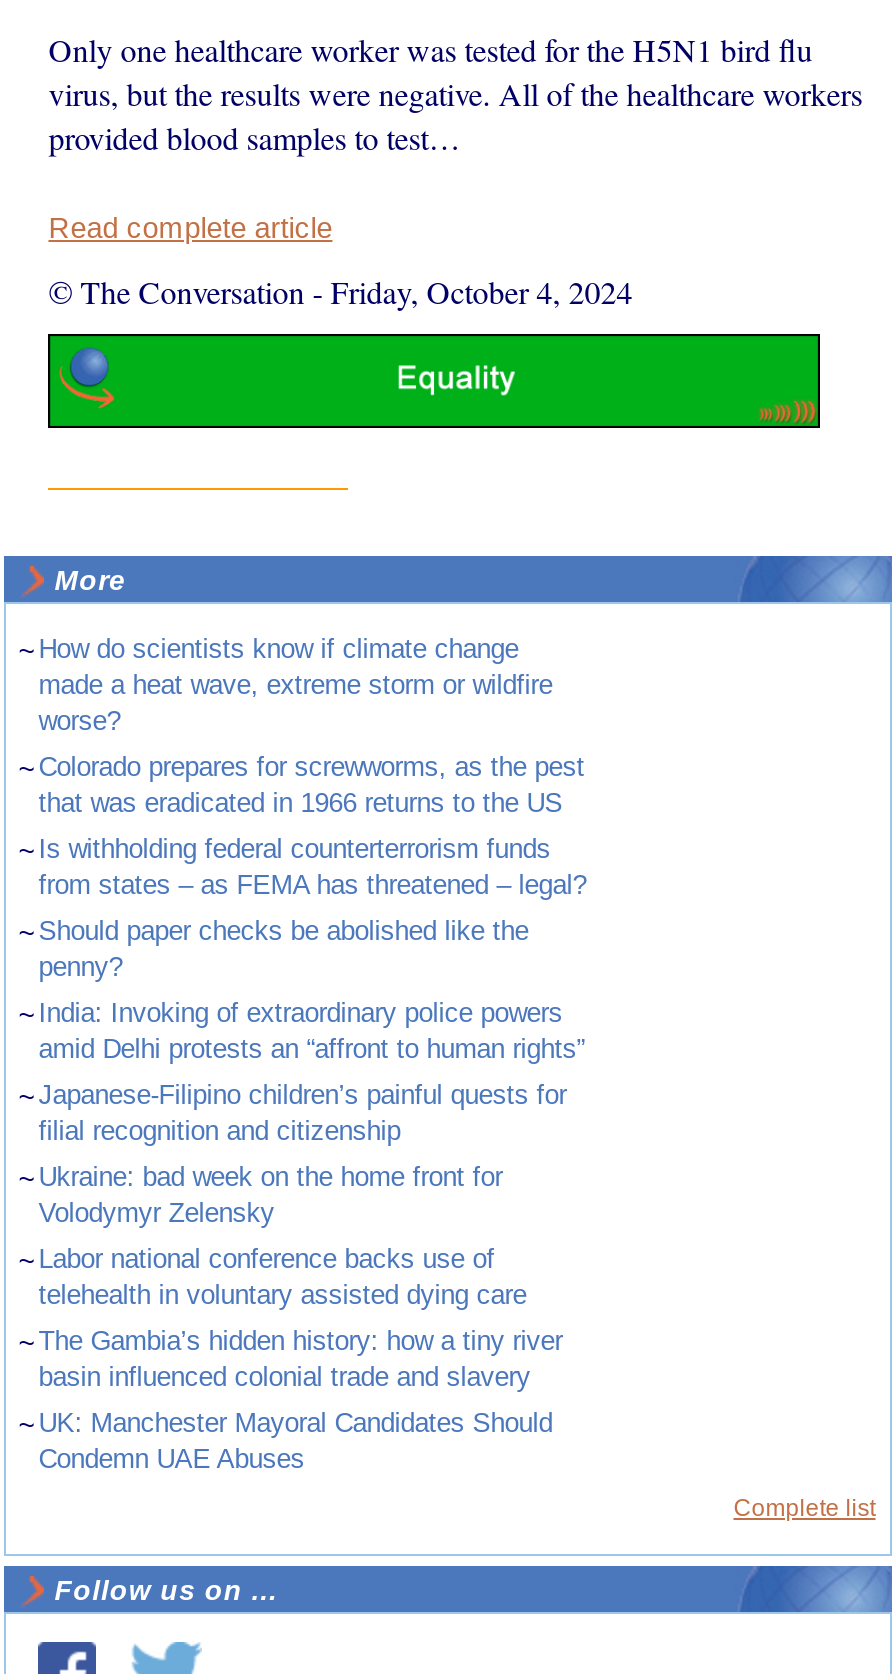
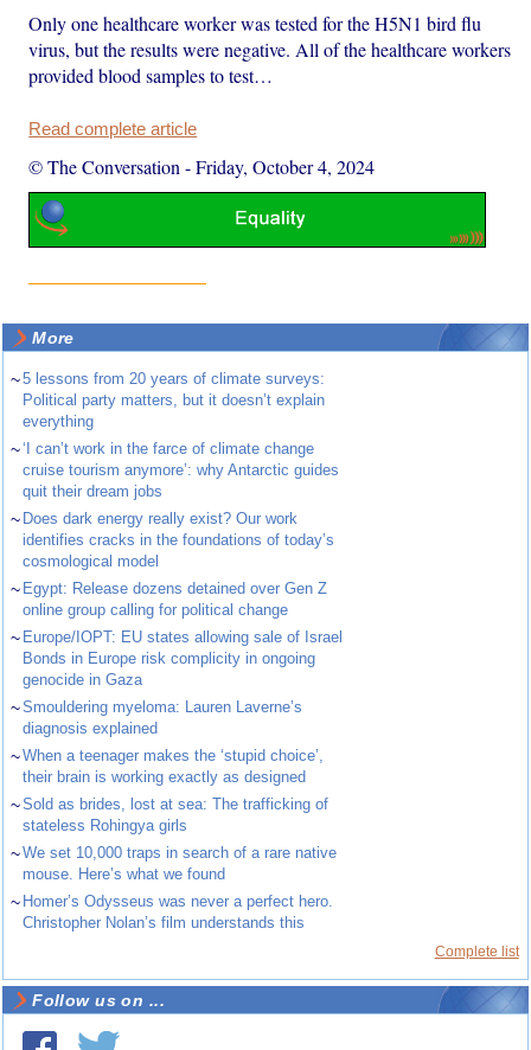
[18,635,552,737] ~ How do scientists know if climate change | made a heat wave, extreme storm or wildfire | worse? -> [11,370,325,431] ~ 5 lessons from 20 years of climate surveys: | Political party matters, but it doesn’t explain | everything
[18,753,584,819] ~ Colorado prepares for screwworms, as the pest | that was eradicated in 1966 returns to the US -> [11,440,339,501] ~ ‘I can’t work in the farce of climate change | cruise tourism anymore’: why Antarctic guides | quit their dream jobs
[18,835,586,901] ~ Is withholding federal counterterrorism funds | from states – as FEMA has threatened – legal? -> [11,510,334,571] ~ Does dark energy really exist? Our work | identifies cracks in the foundations of today’s | cosmological model
[18,917,528,983] ~ Should paper checks be abolished like the | penny? -> [11,580,327,619] ~ Egypt: Release dozens detained over Gen Z | online group calling for political change
[18,999,584,1065] ~ India: Invoking of extraordinary police powers | amid Delhi protests an “affront to human rights” -> [11,629,343,689] ~ Europe/IOPT: EU states allowing sale of Israel | Bonds in Europe risk complicity in ongoing | genocide in Gaza
[18,1081,566,1147] ~ Japanese-Filipino children’s painful quests for | filial recognition and citizenship -> [11,699,302,738] ~ Smouldering myeloma: Lauren Laverne’s | diagnosis explained
[18,1163,502,1229] ~ Ukraine: bad week on the home front for | Volodymyr Zelensky -> [11,747,324,786] ~ When a teenager makes the ‘stupid choice’, | their brain is working exactly as designed
[18,1245,526,1311] ~ Labor national conference backs use of | telehealth in voluntary assisted dying care -> [11,796,329,835] ~ Sold as brides, lost at sea: The trafficking of | stateless Rohingya girls
[18,1327,562,1393] ~ The Gambia’s hidden history: how a tiny river | basin influenced colonial trade and slavery -> [11,844,337,883] ~ We set 10,000 traps in search of a rare native | mouse. Here’s what we found
[18,1409,552,1475] ~ UK: Manchester Mayoral Candidates Should | Condemn UAE Abuses -> [11,893,333,932] ~ Homer’s Odysseus was never a perfect hero. | Christopher Nolan’s film understands this

